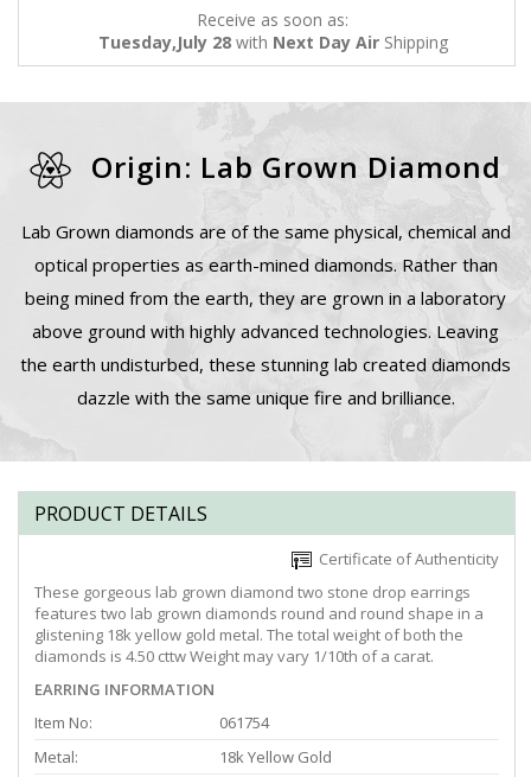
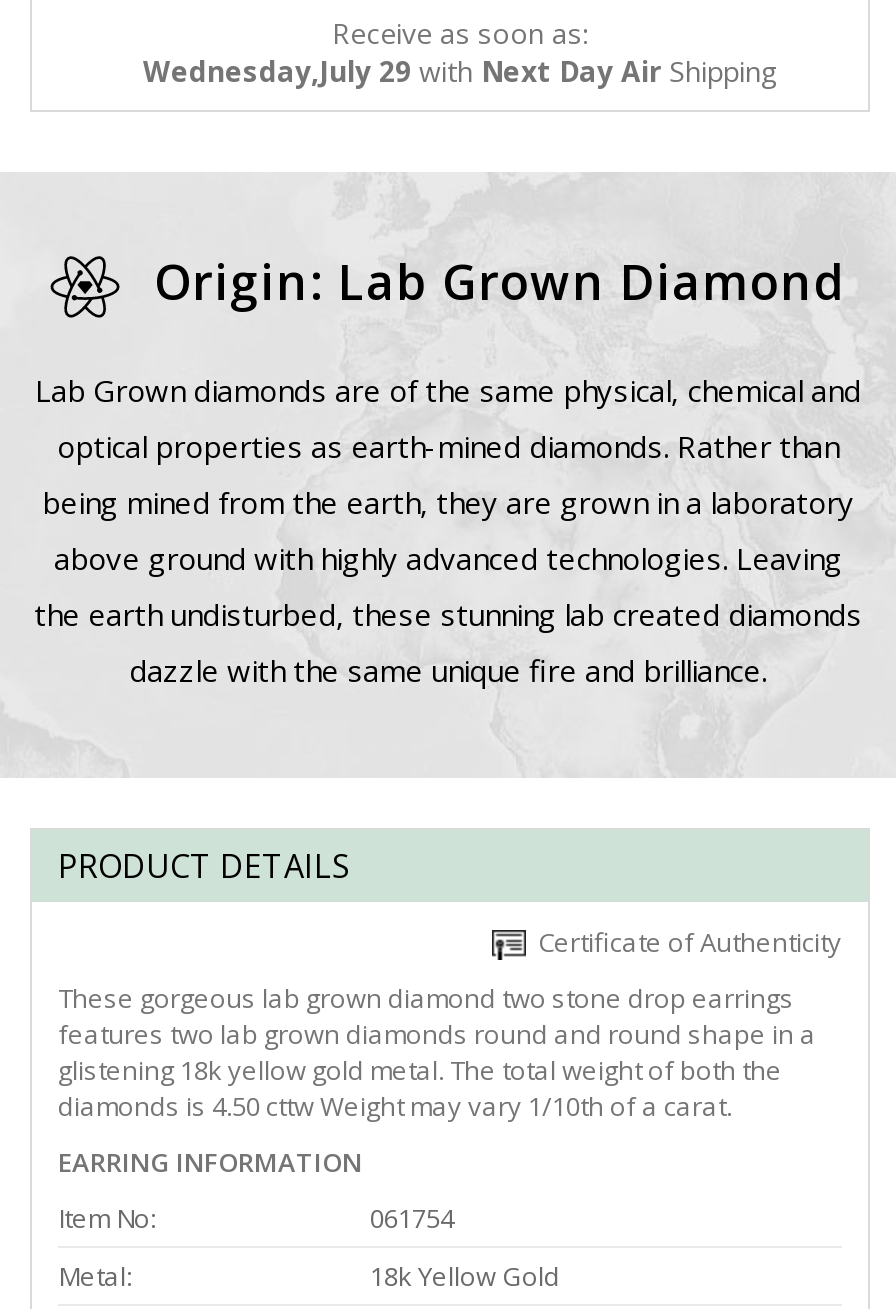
[98,31,447,53] Tuesday,July 28 with Next Day Air Shipping -> [143,52,777,90] Wednesday,July 29 with Next Day Air Shipping

